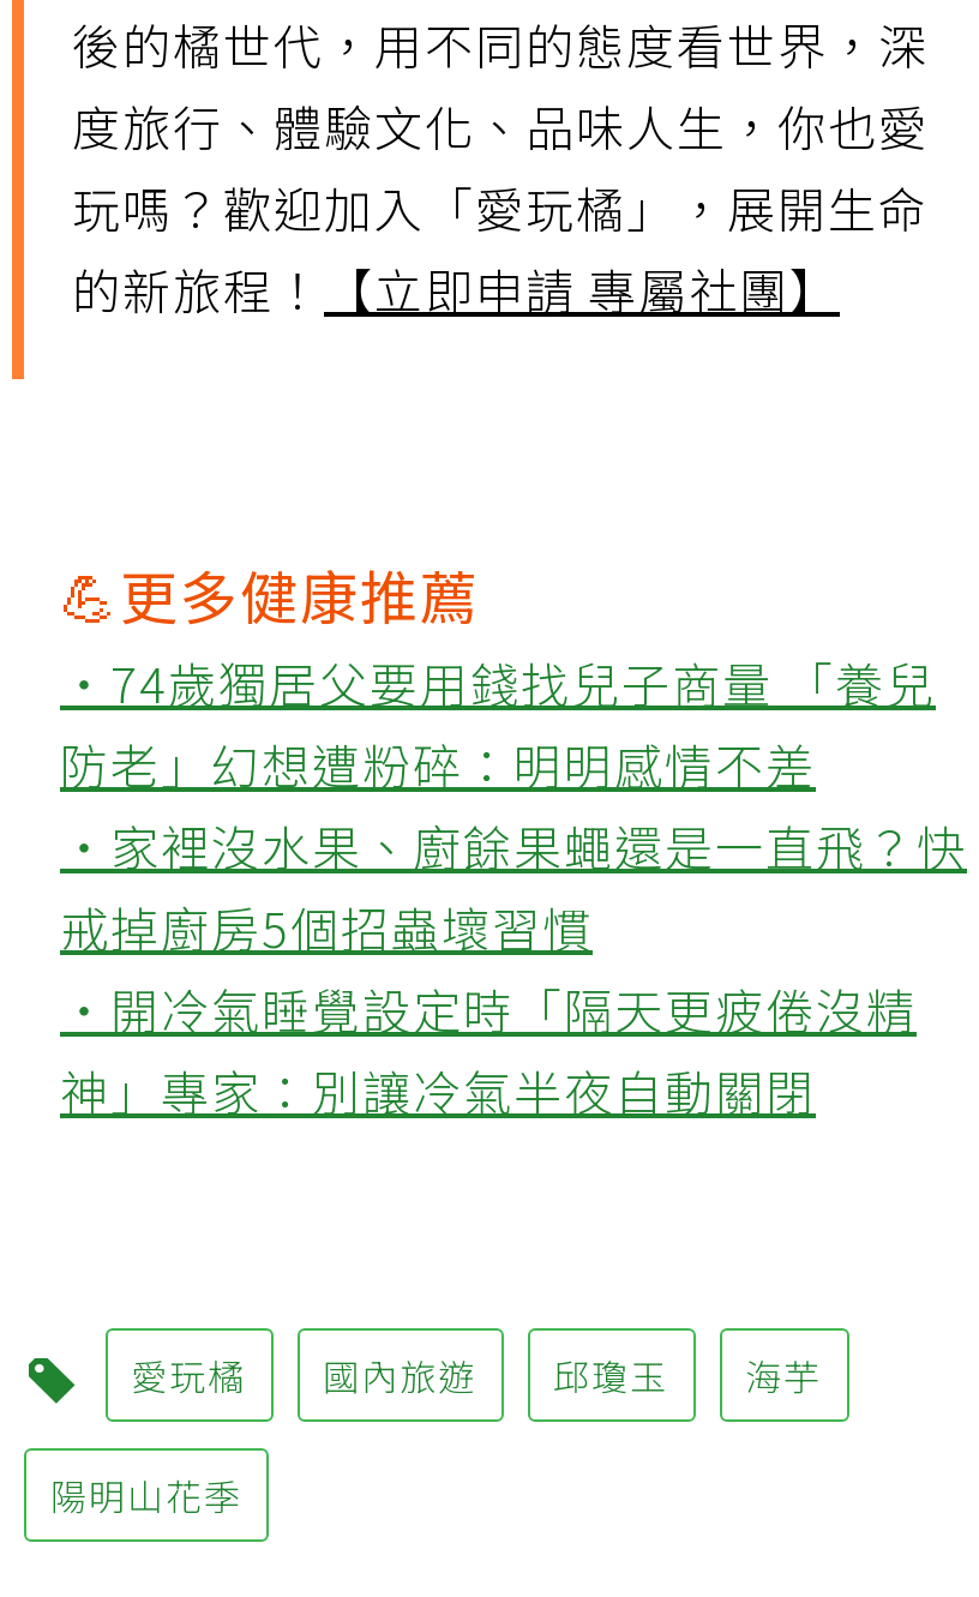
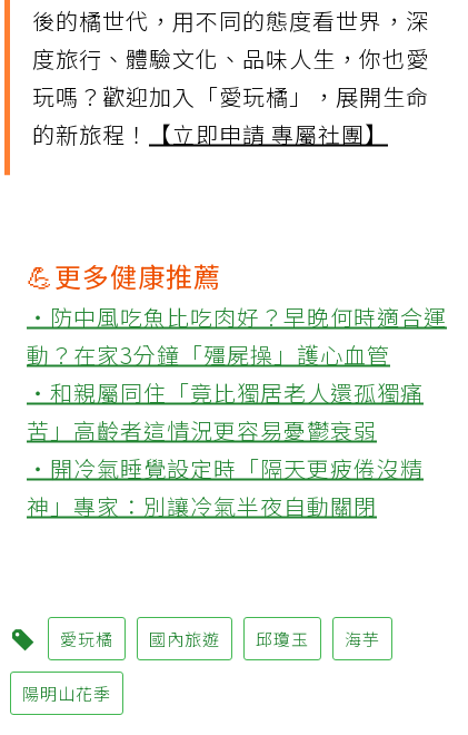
[60,647,967,961] ‧74歲獨居父要用錢找兒子商量 「養兒 | 防老」幻想遭粉碎：明明感情不差 | ‧家裡沒水果、廚餘果蠅還是一直飛？快 | 戒掉廚房5個招蟲壞習慣 -> [27,300,447,446] ‧防中風吃魚比吃肉好？早晚何時適合運 | 動？在家3分鐘「殭屍操」護心血管 | ‧和親屬同住「竟比獨居老人還孤獨痛 | 苦」高齡者這情況更容易憂鬱衰弱

